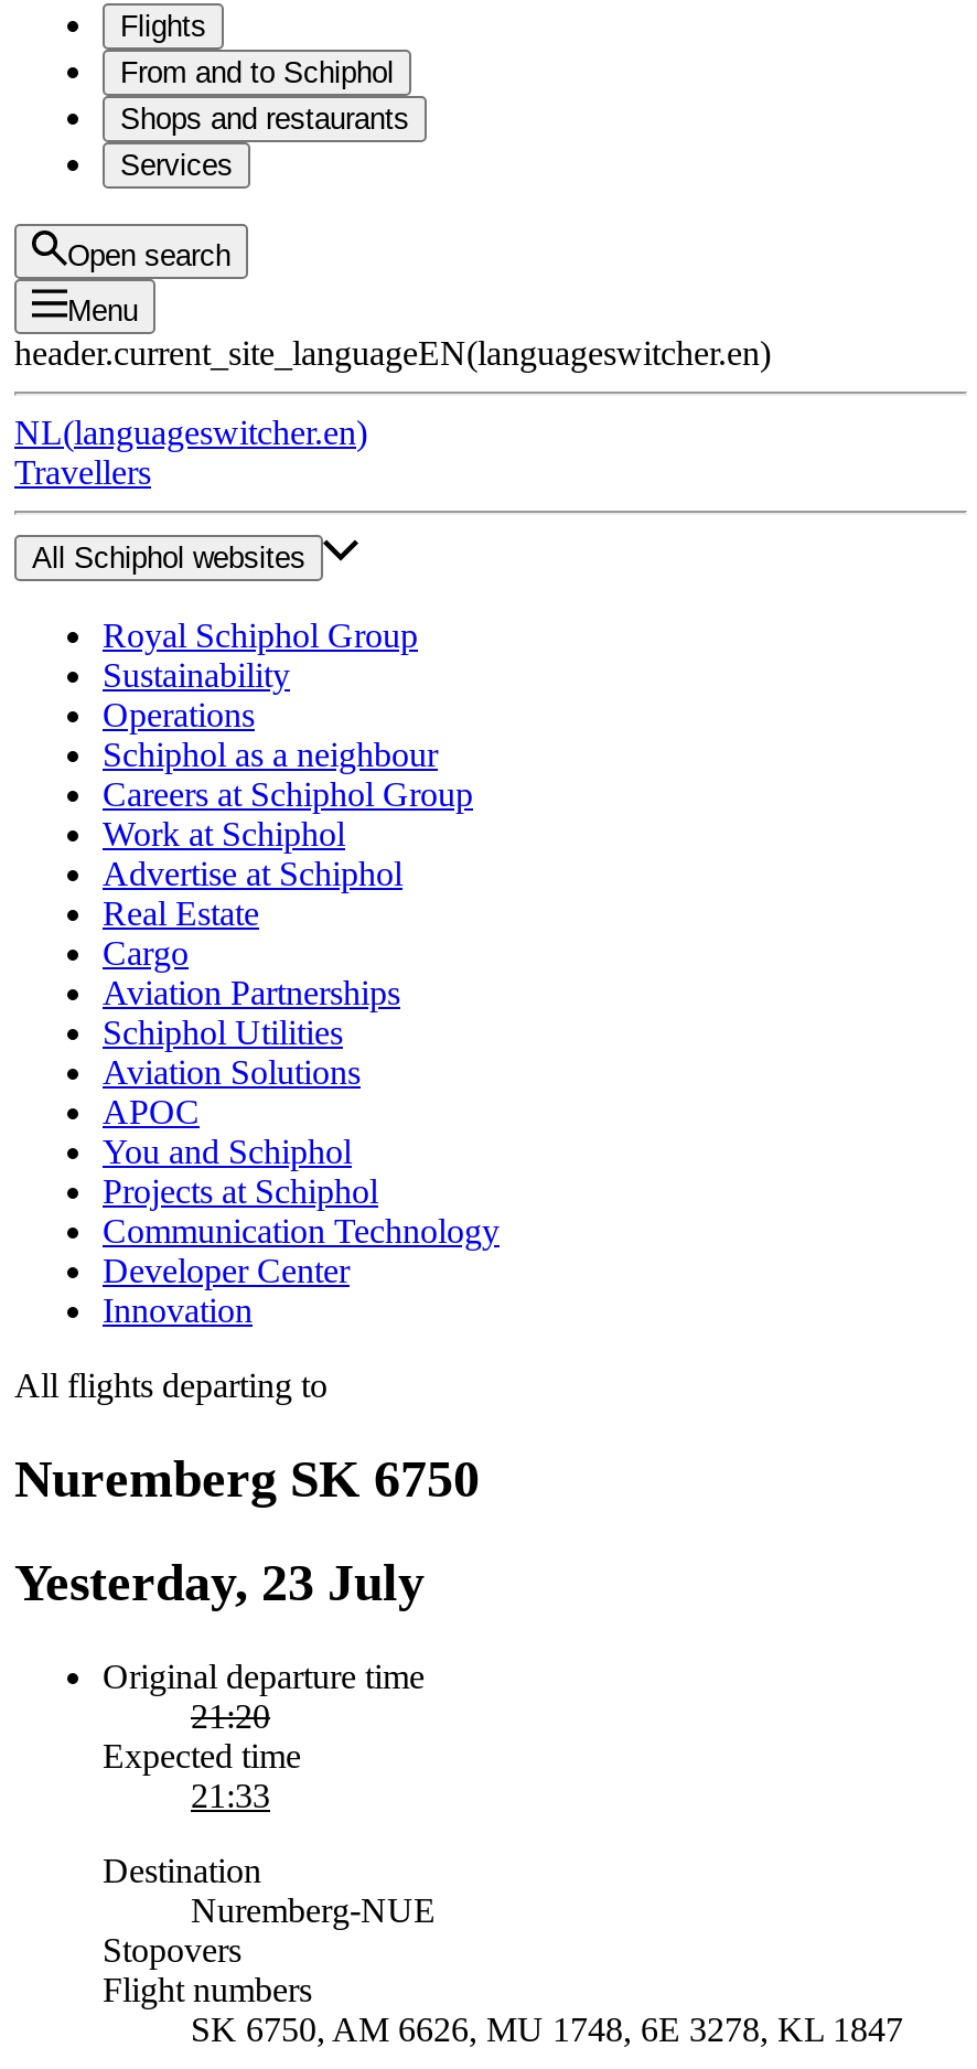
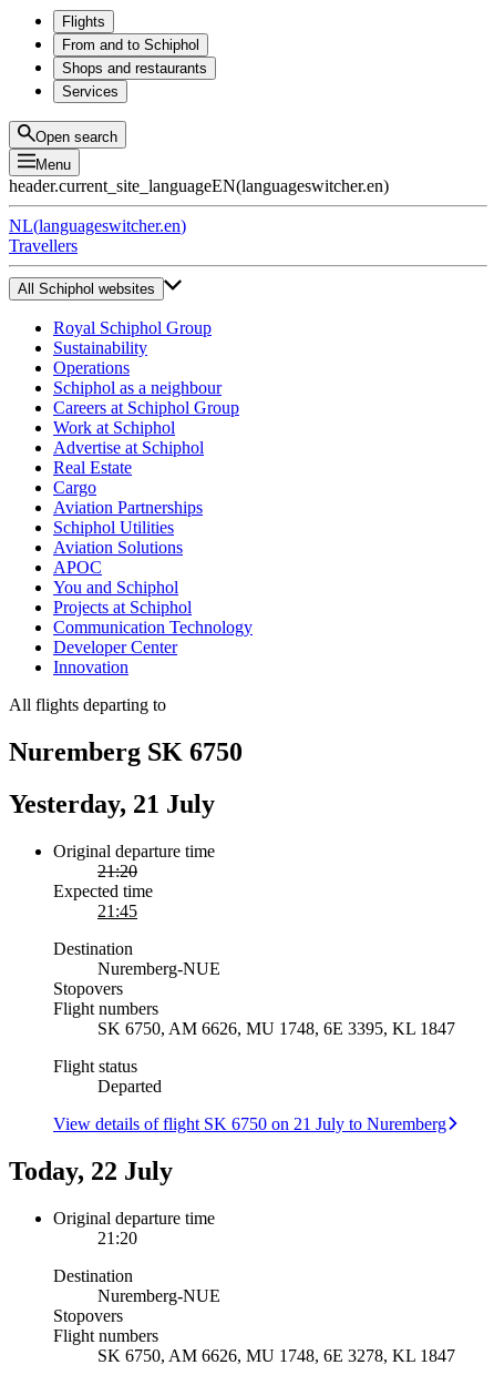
[14,1554,425,1611] Yesterday, 23 July -> [9,789,215,818] Yesterday, 21 July
[191,1776,270,1814] 21:33 -> [9,901,455,1247] 21:45 | Destination | Nuremberg-NUE | Stopovers | Flight numbers | SK 6750, AM 6626, MU 1748, 6E 3395, KL 1847 | Flight status | Departed | View details of flight SK 6750 on 21 July to Nuremberg | Today, 22 July | Original departure time | 21:20

